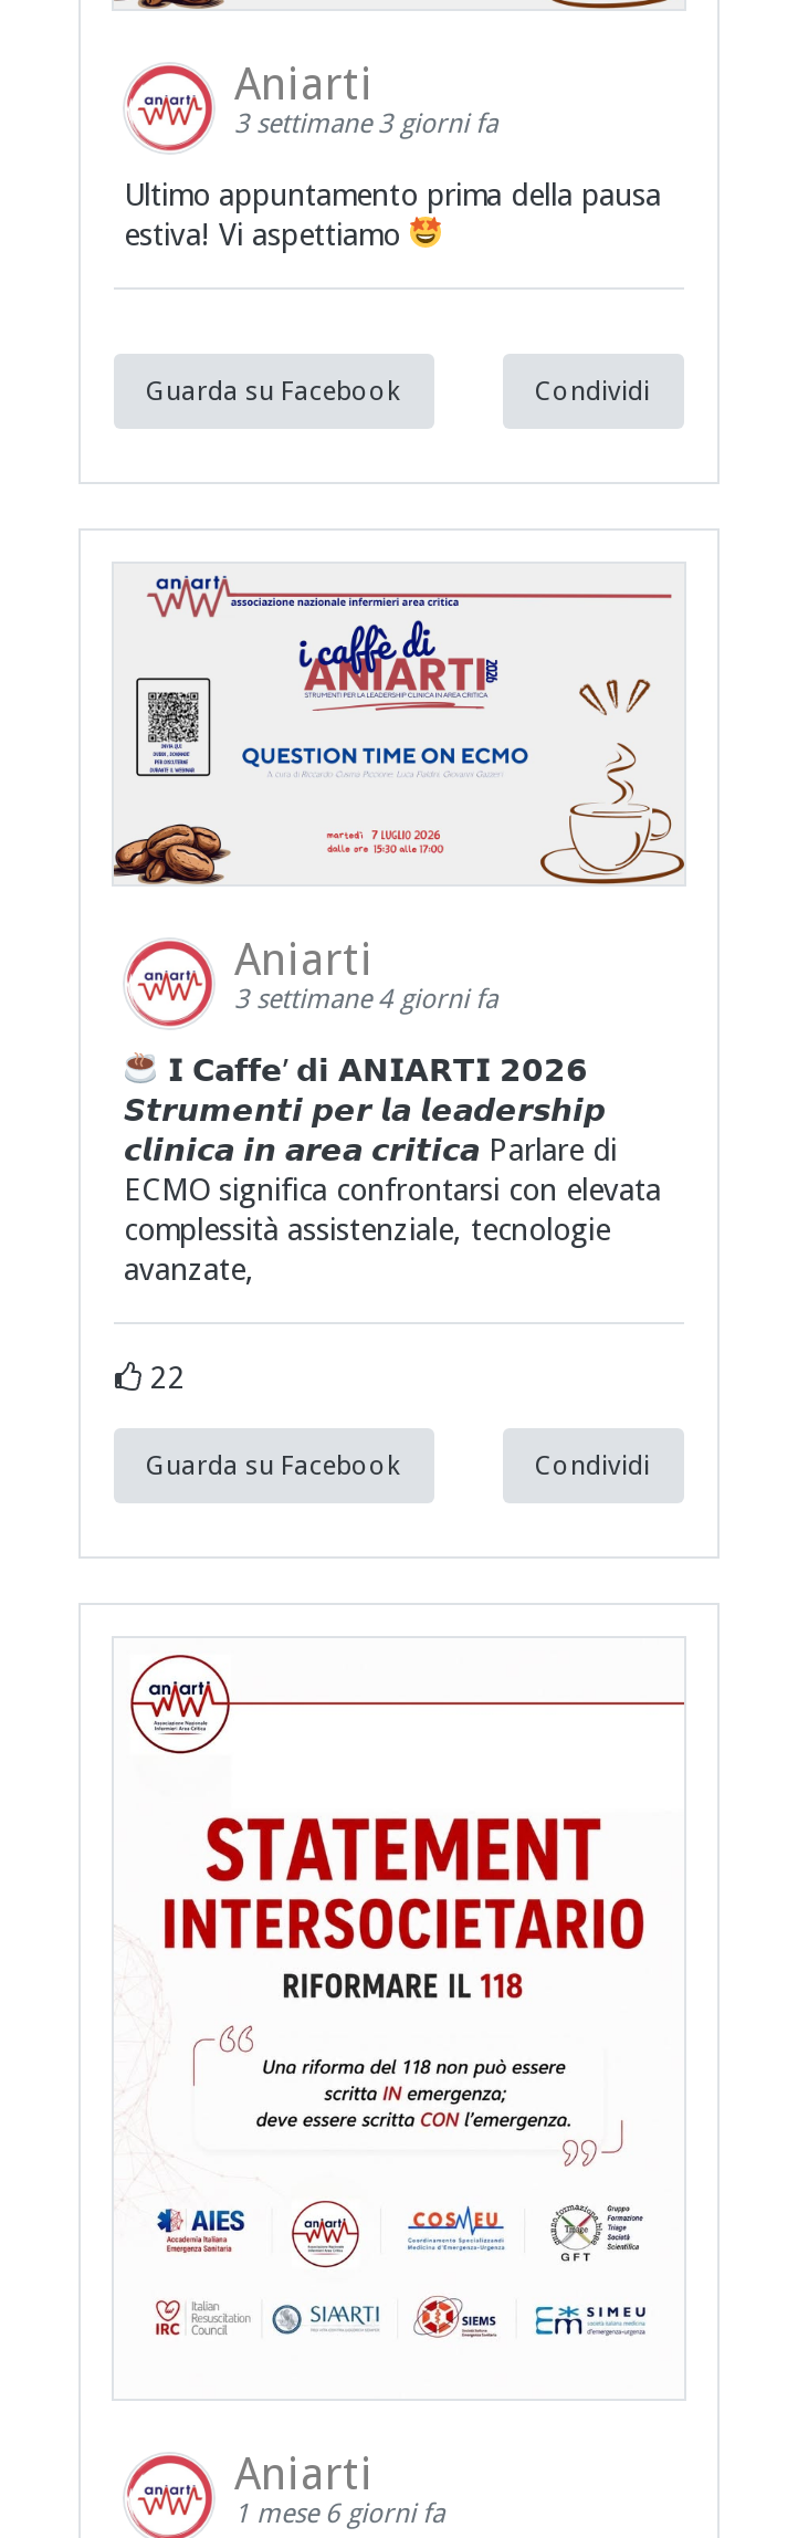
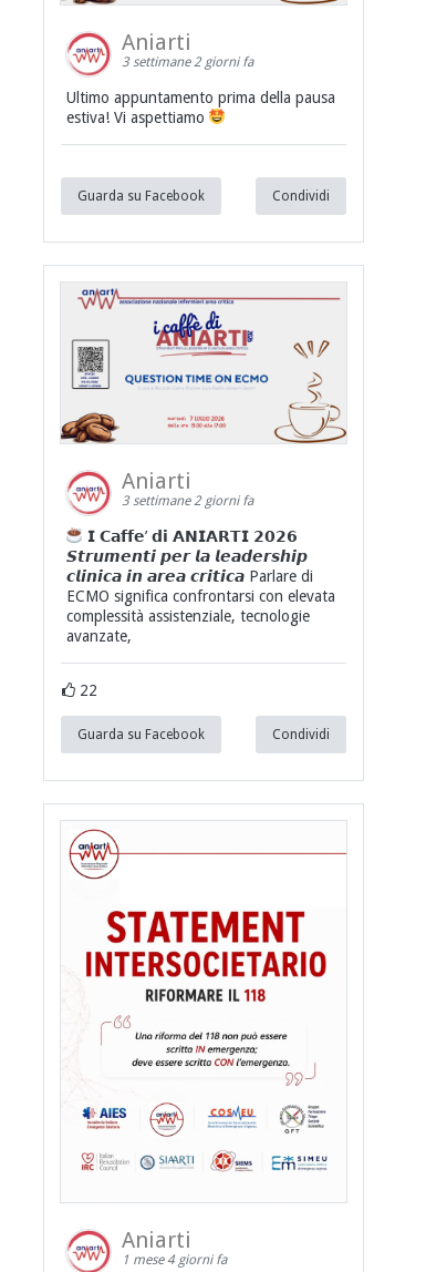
[234,108,497,139] 3 settimane 3 giorni fa -> [121,54,253,69] 3 settimane 2 giorni fa
[234,983,497,1014] 3 settimane 4 giorni fa -> [121,493,253,508] 3 settimane 2 giorni fa
[234,2498,444,2529] 1 mese 6 giorni fa -> [121,1252,226,1267] 1 mese 4 giorni fa

